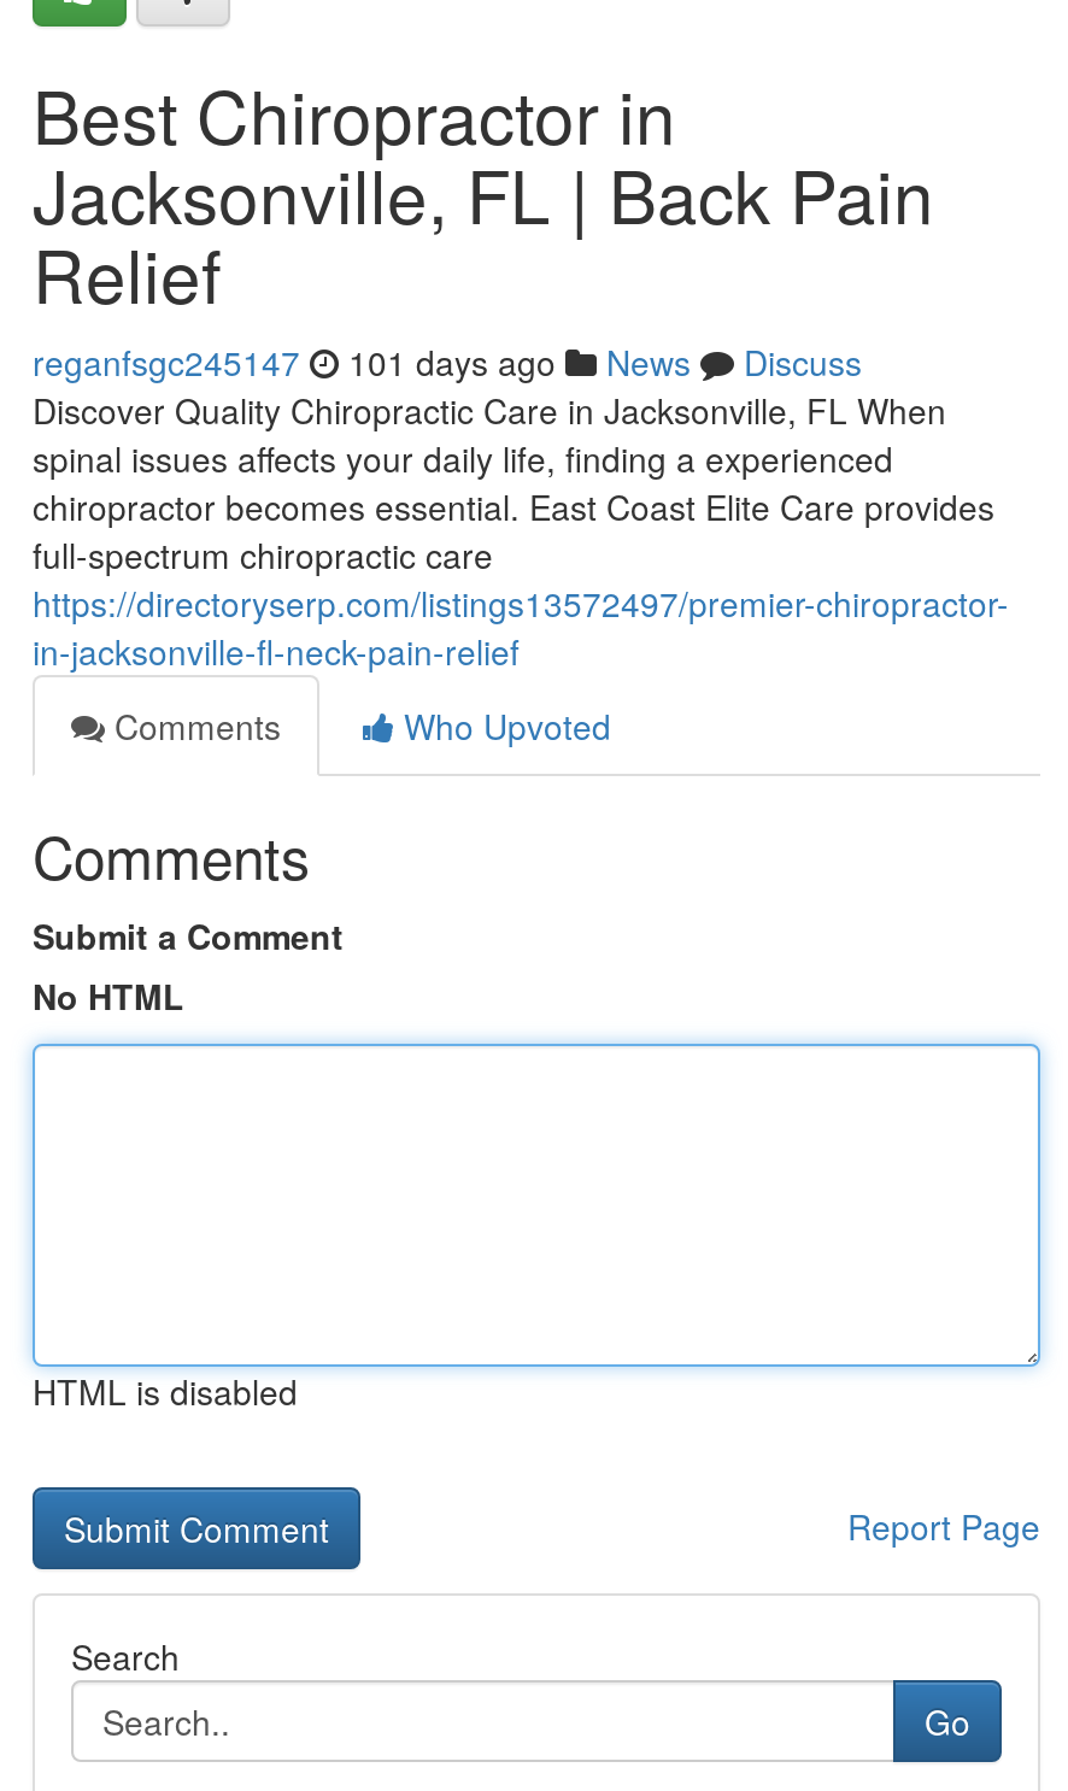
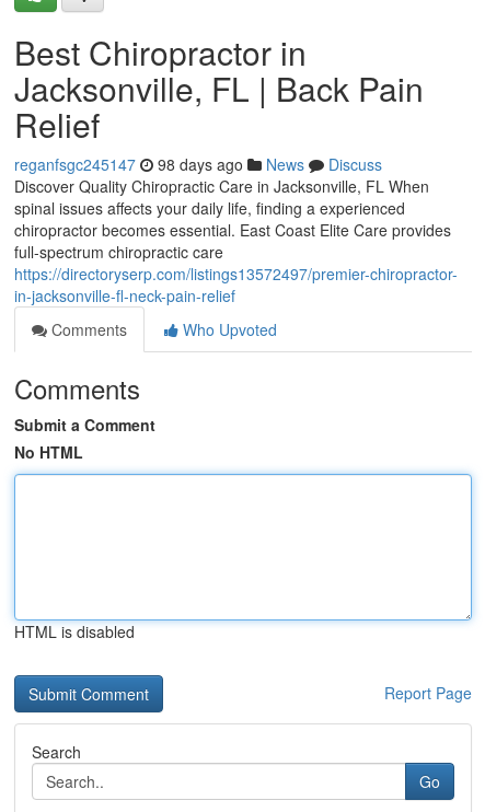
[33,337,862,386] reganfsgc245147 101 days ago News Discuss -> [14,153,382,175] reganfsgc245147 98 days ago News Discuss

